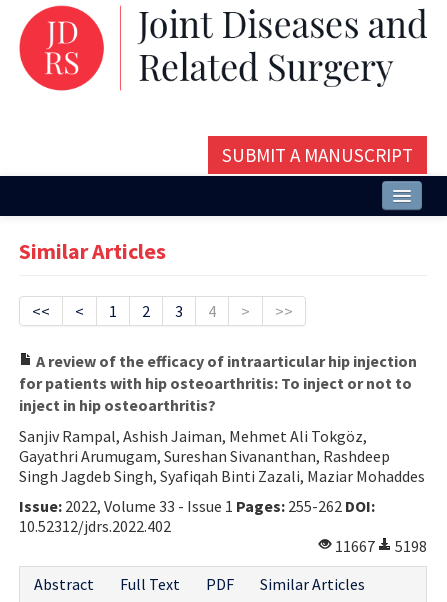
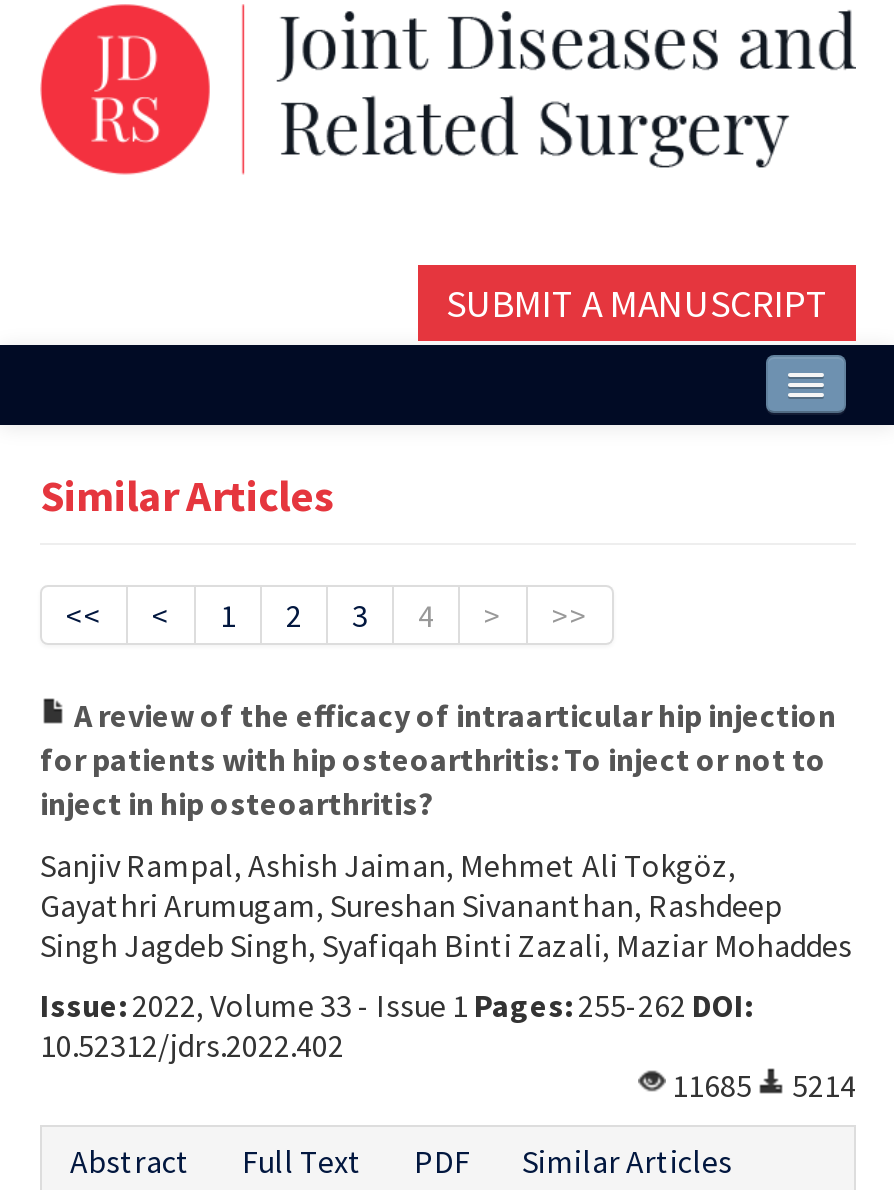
[332,536,378,556] 11667 -> [666,1064,758,1104] 11685
[392,536,427,556] 5198 -> [786,1064,856,1104] 5214

